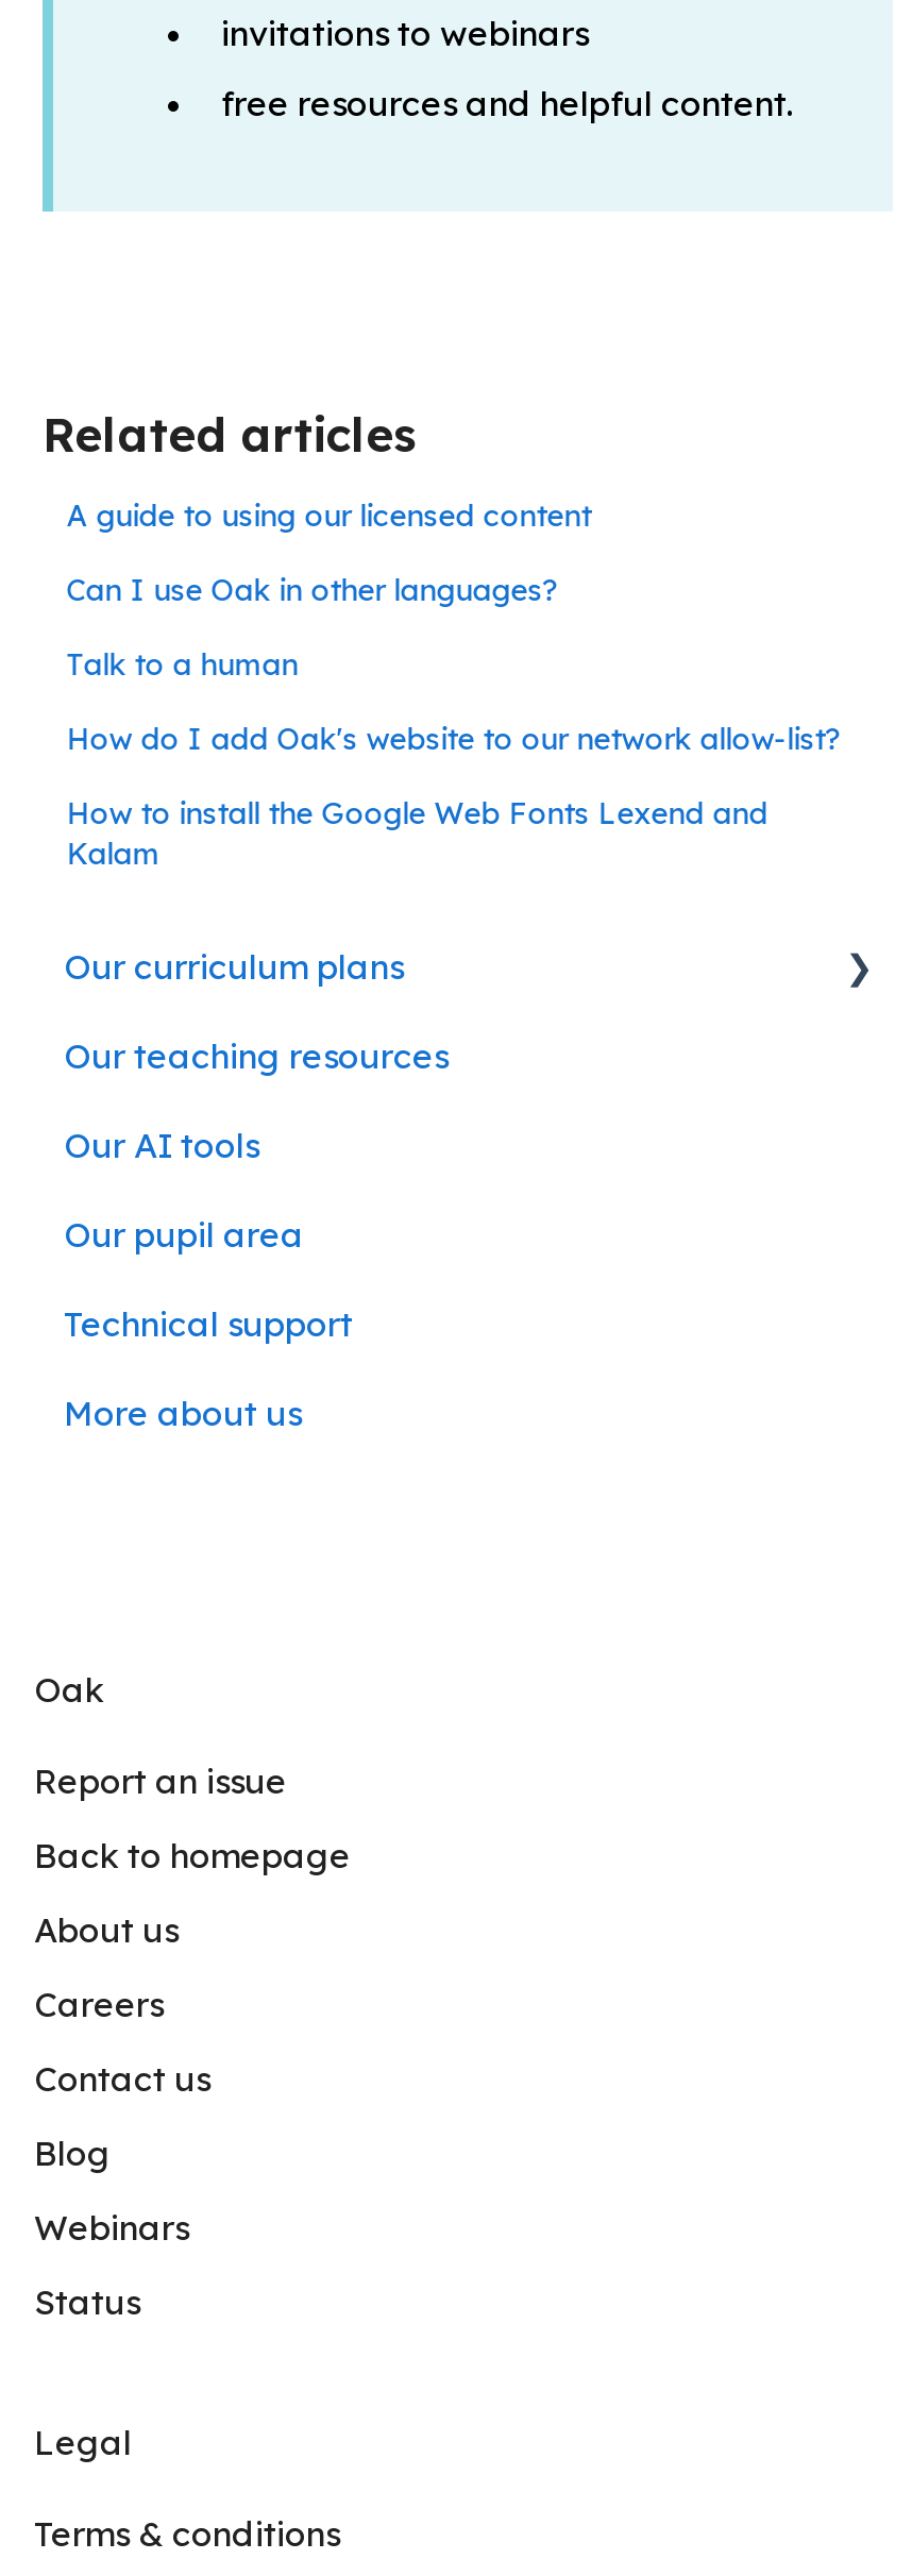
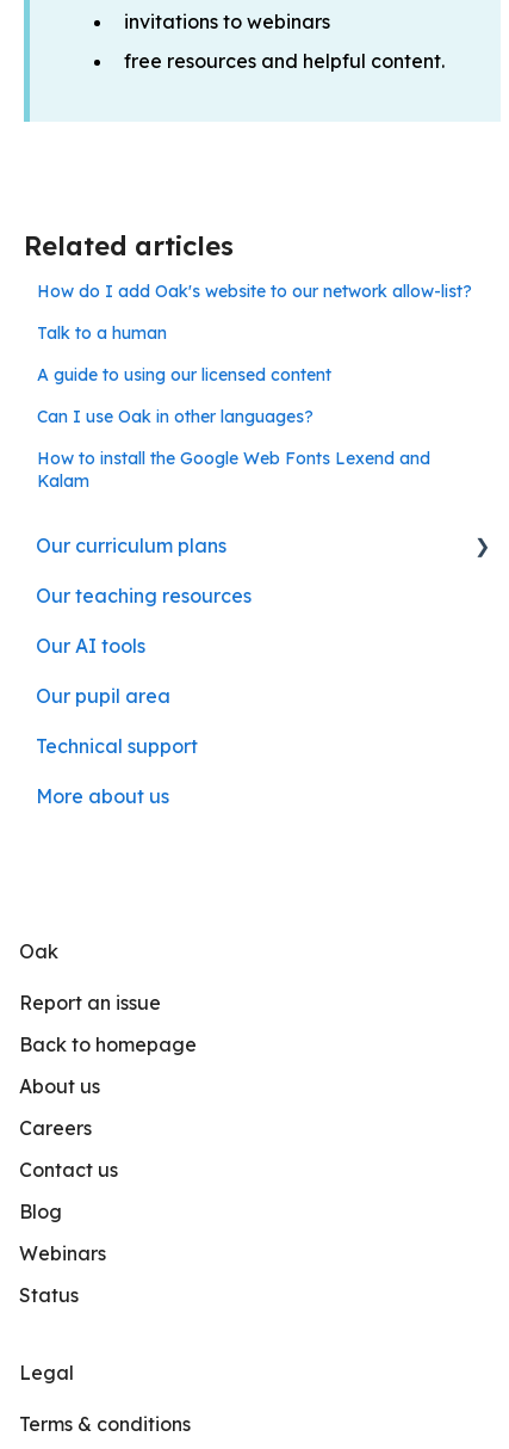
moved [66,496,591,609] -> [37,364,332,428]: A guide to using our licensed content | Can I use Oak in other languages?
moved [66,645,842,758] -> [37,281,472,344]: How do I add Oak's website to our network allow-list? | Talk to a human

